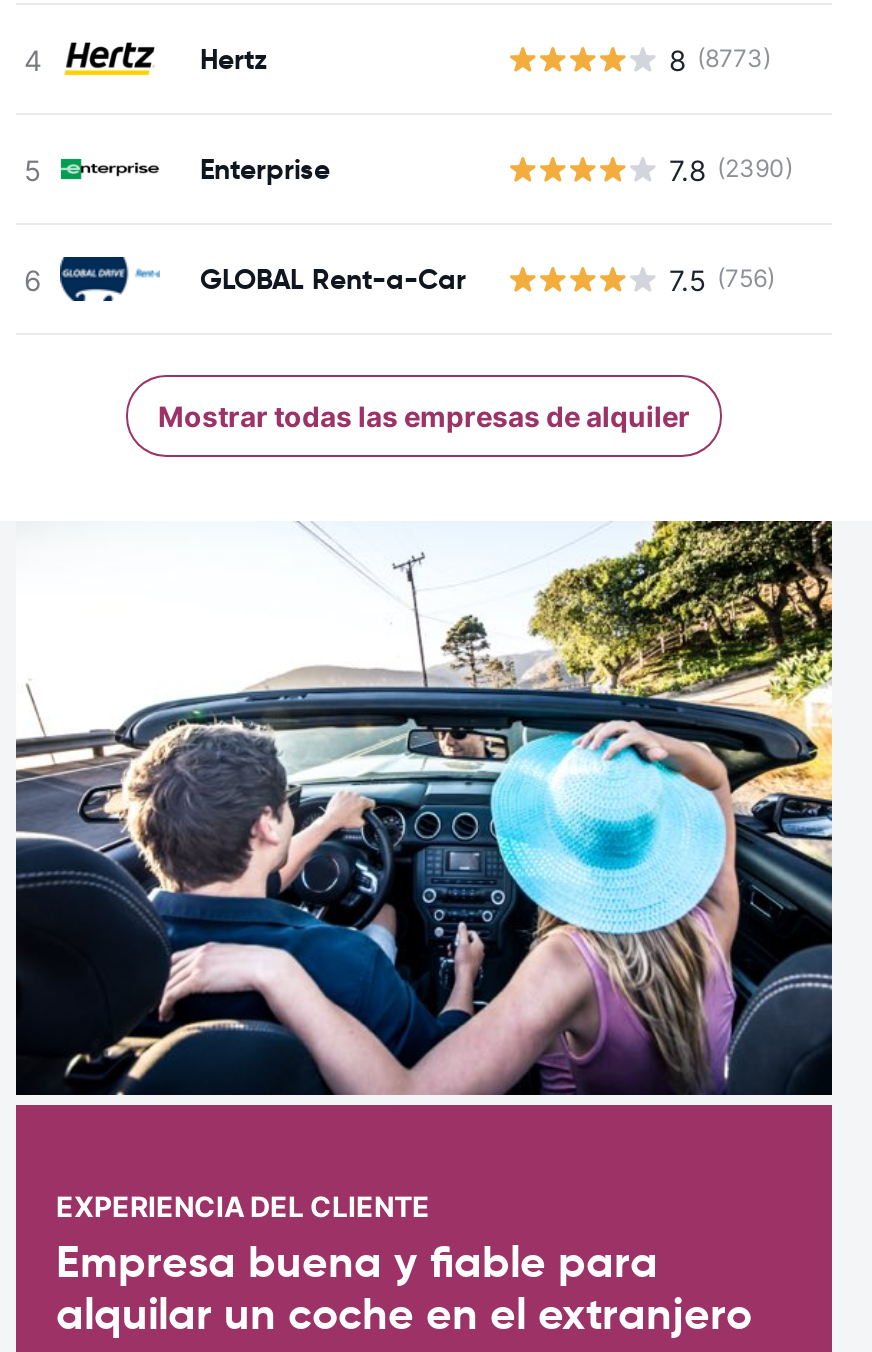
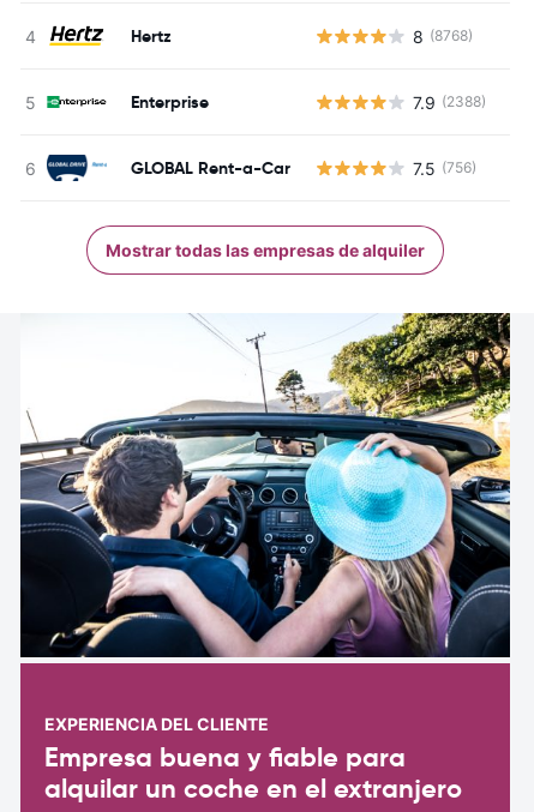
[669,42,771,76] 8 (8773) -> [412,26,472,46] 8 (8768)
[669,152,793,186] 7.8 (2390) -> [412,92,485,112] 7.9 (2388)

